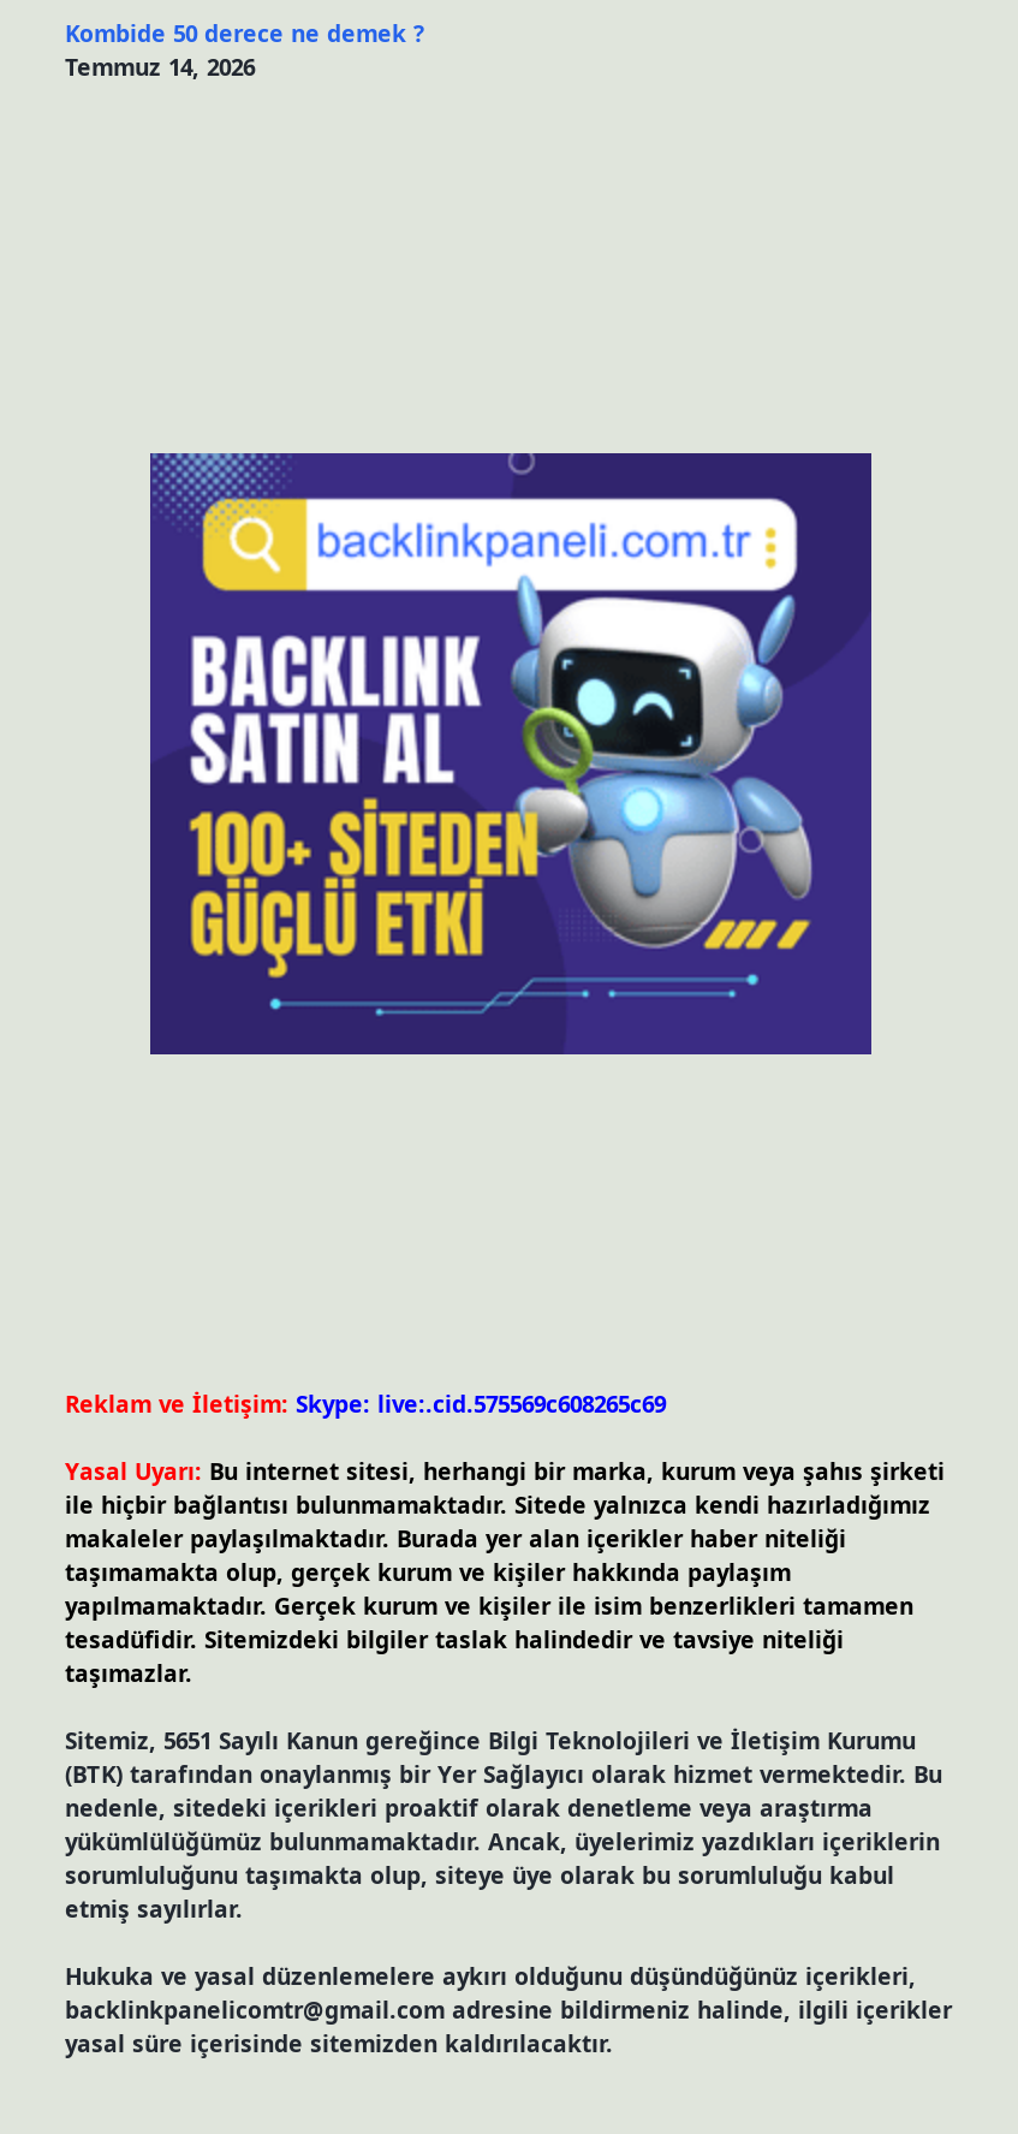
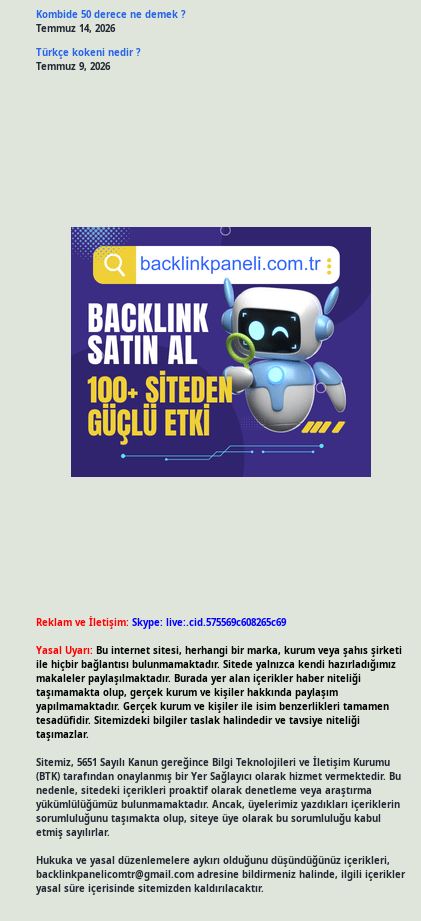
none -> [35,46,140,73] Türkçe kokeni nedir ? | Temmuz 9, 2026

